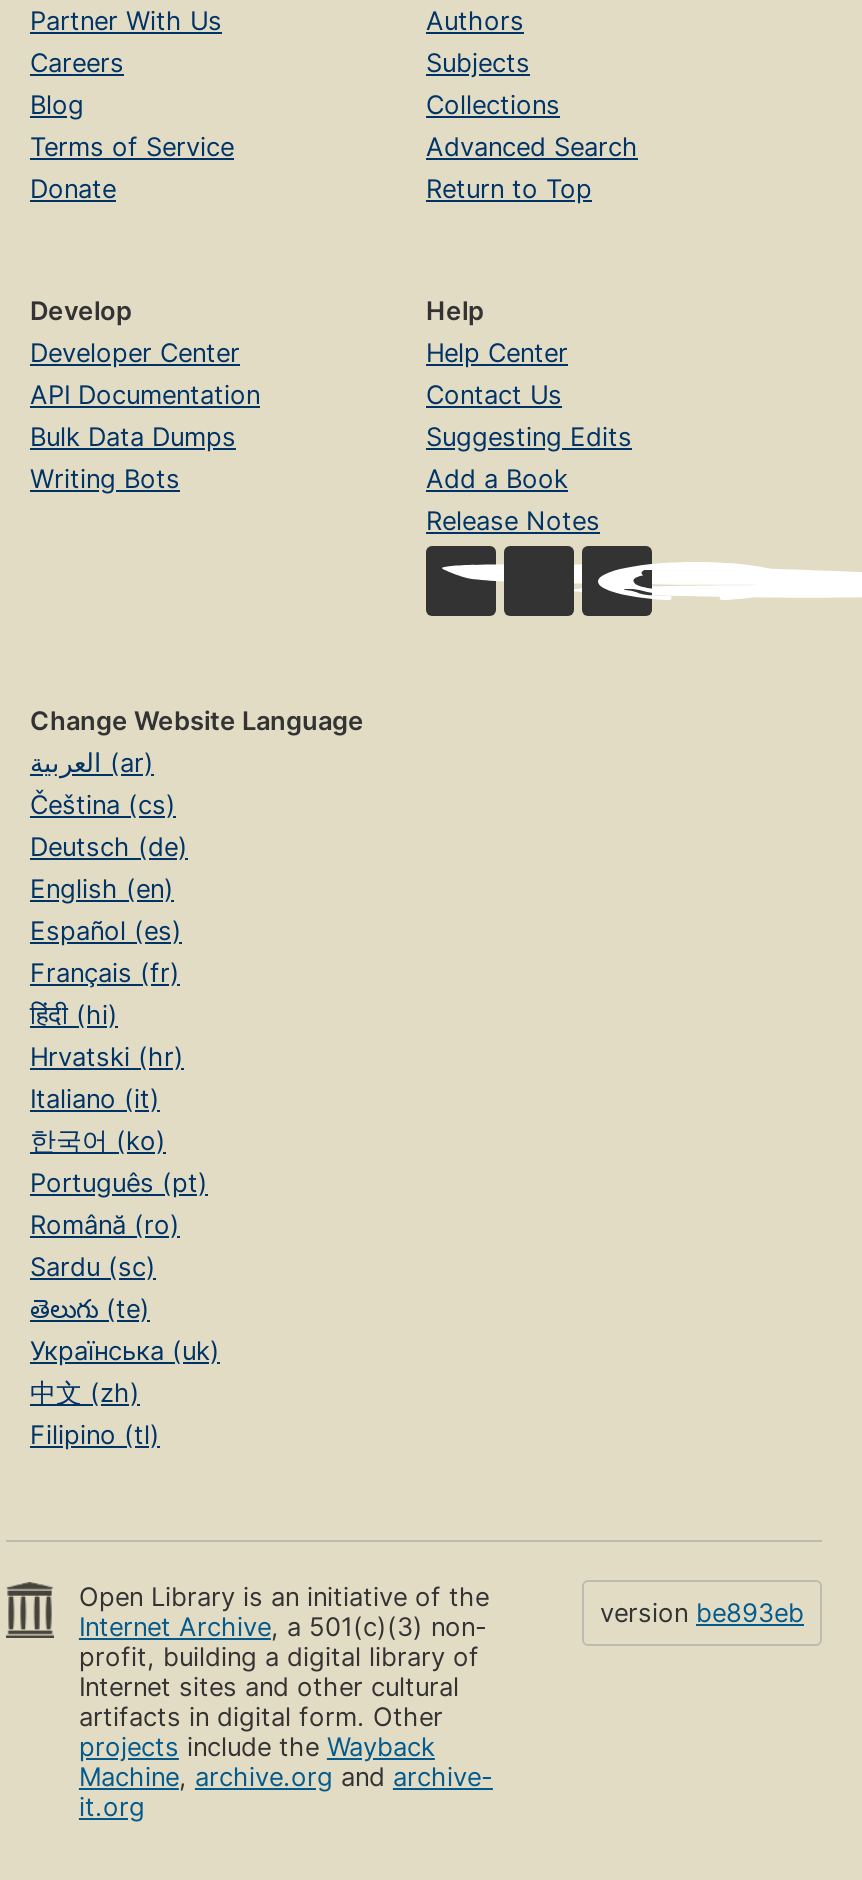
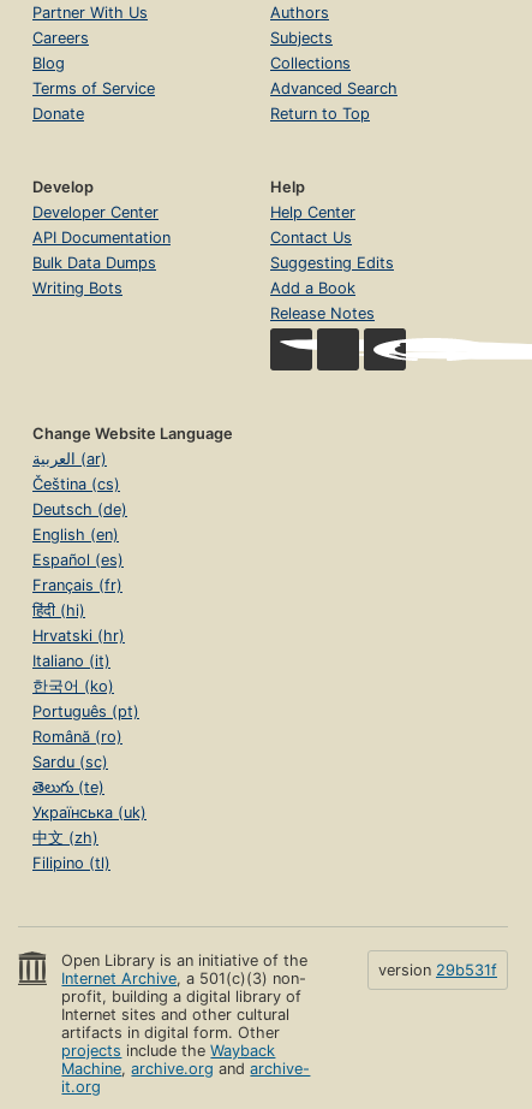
[600,1598,804,1628] version be893eb -> [378,961,497,979] version 29b531f

